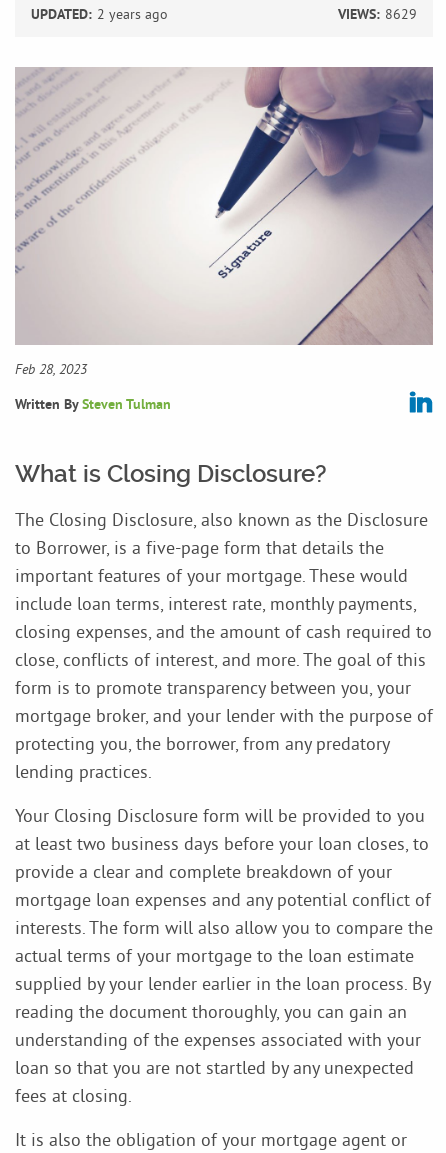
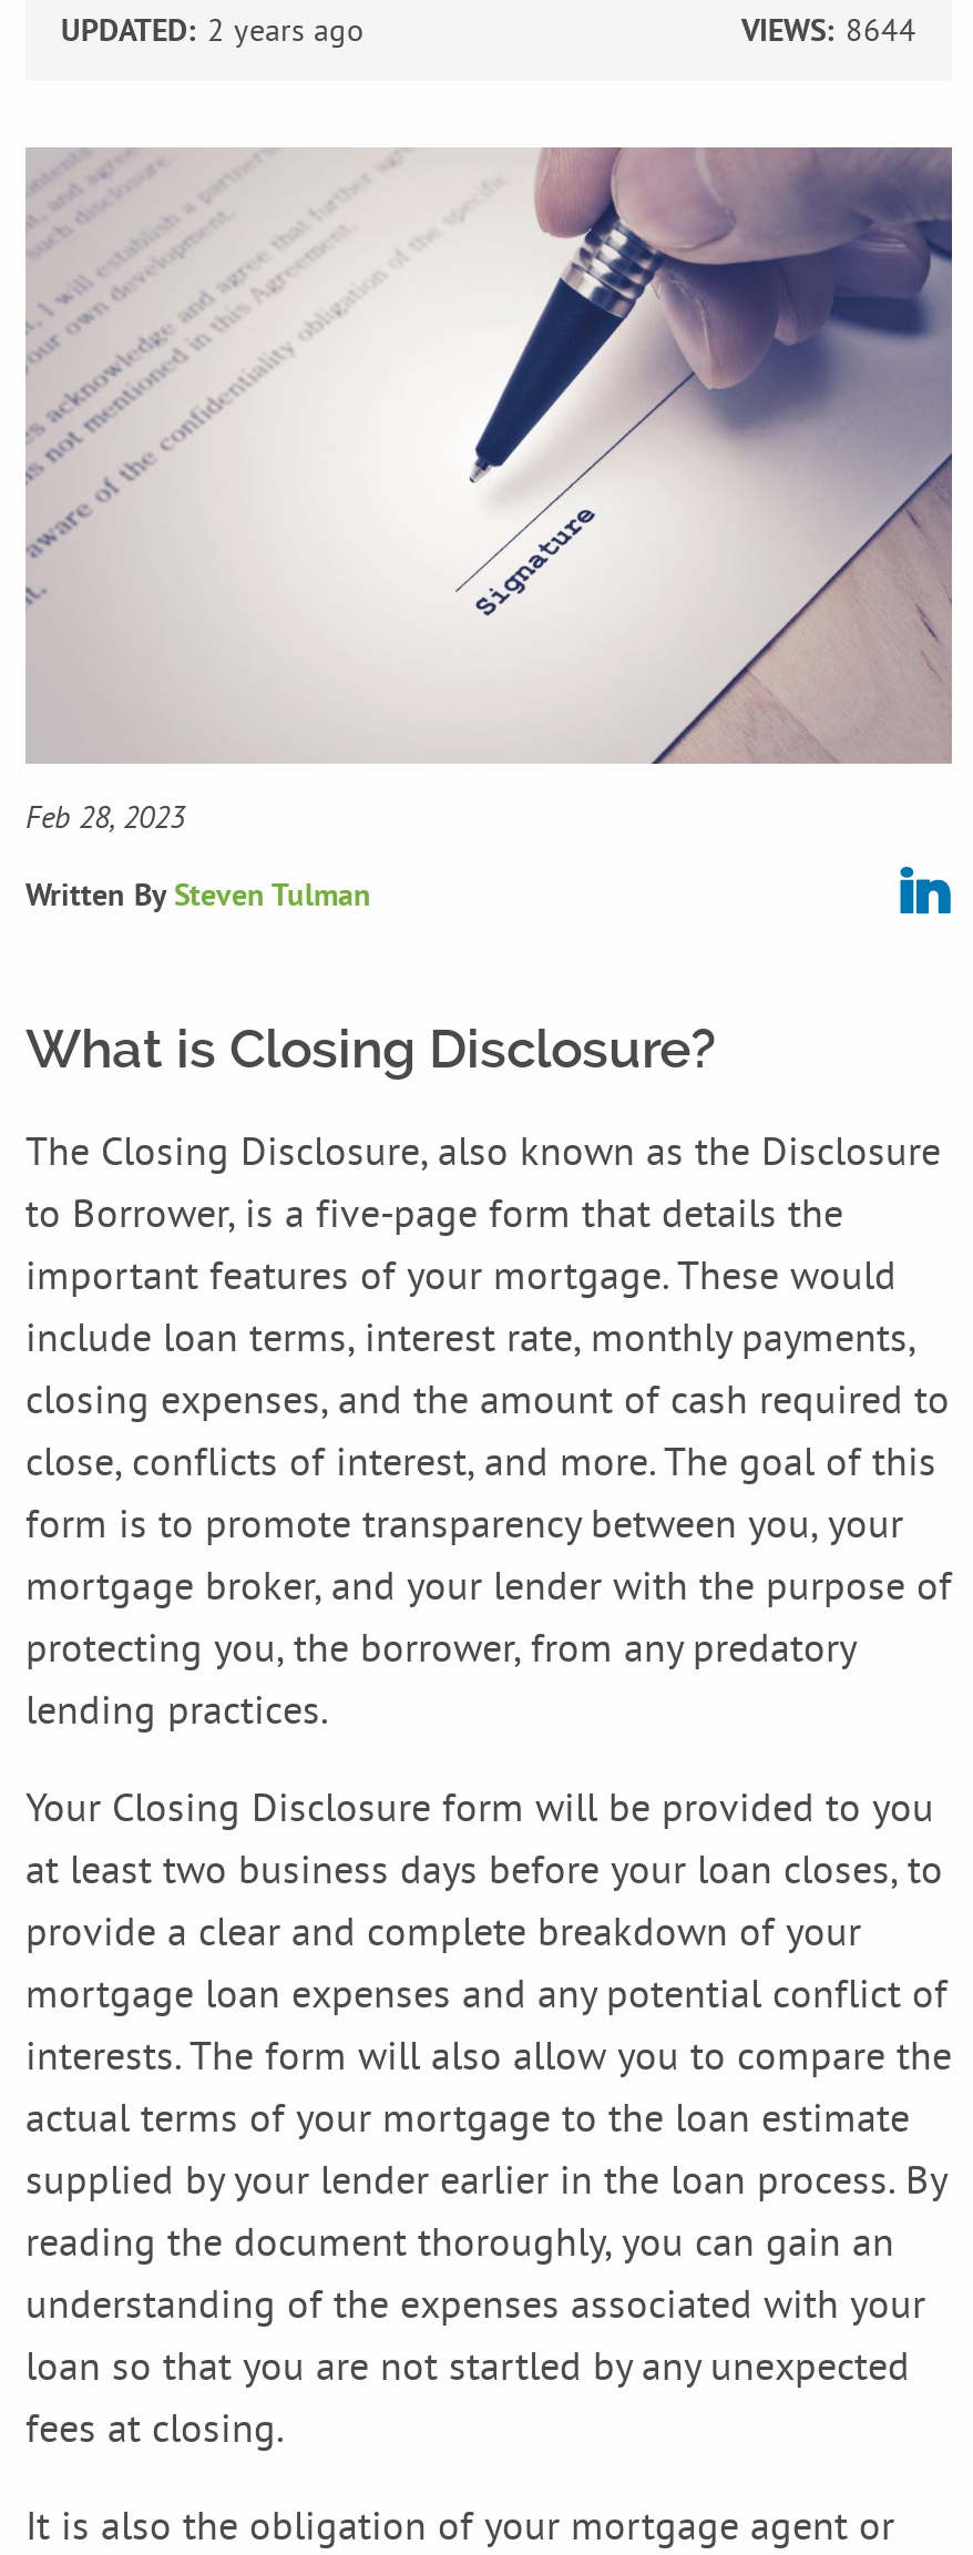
[338,5,417,23] VIEWS: 8629 -> [741,11,916,51] VIEWS: 8644

